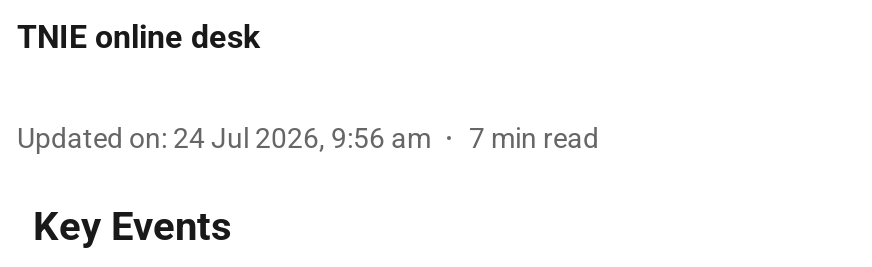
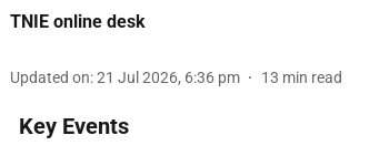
[17,122,431,154] Updated on: 24 Jul 2026, 9:56 am -> [10,68,240,86] Updated on: 21 Jul 2026, 6:36 pm
[469,122,599,154] 7 min read -> [261,68,342,86] 13 min read

